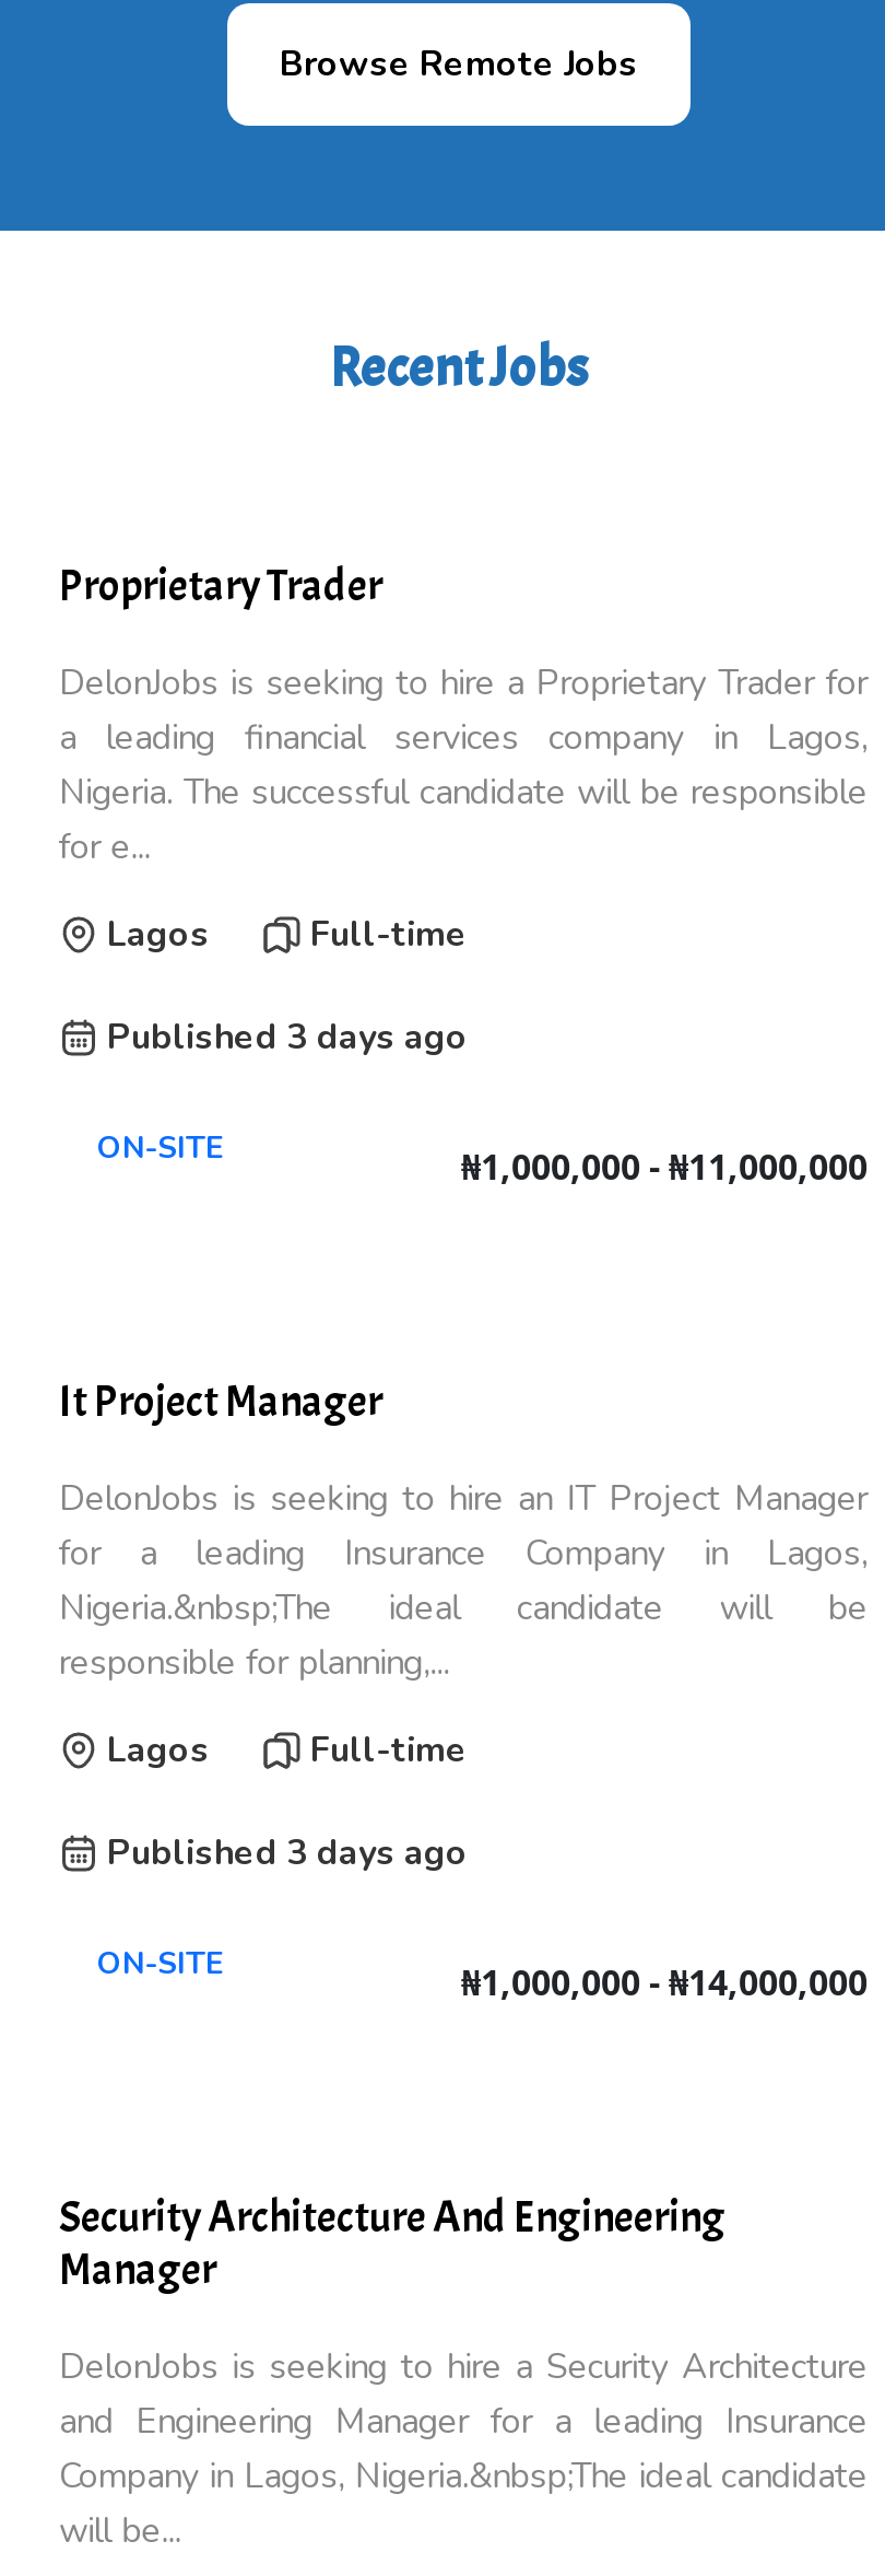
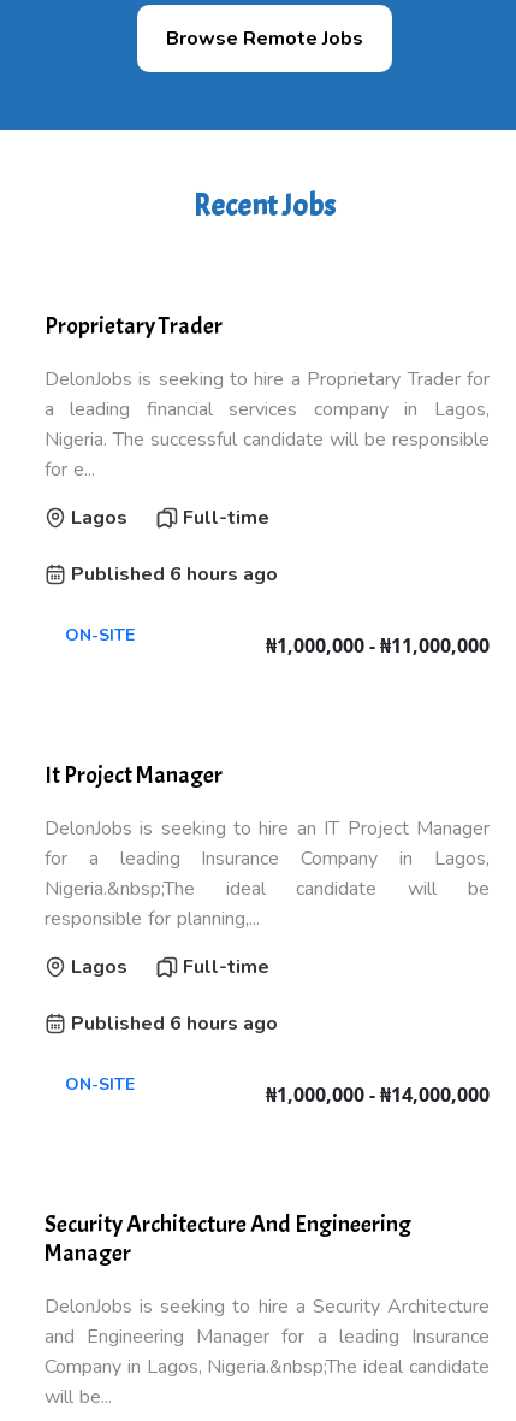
[107,1014,468,1062] Published 3 days ago -> [71,561,278,588] Published 6 hours ago
[107,1829,468,1877] Published 3 days ago -> [71,1010,278,1037] Published 6 hours ago

